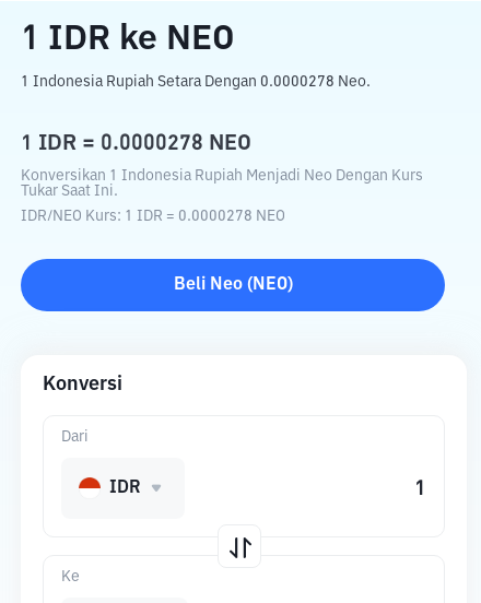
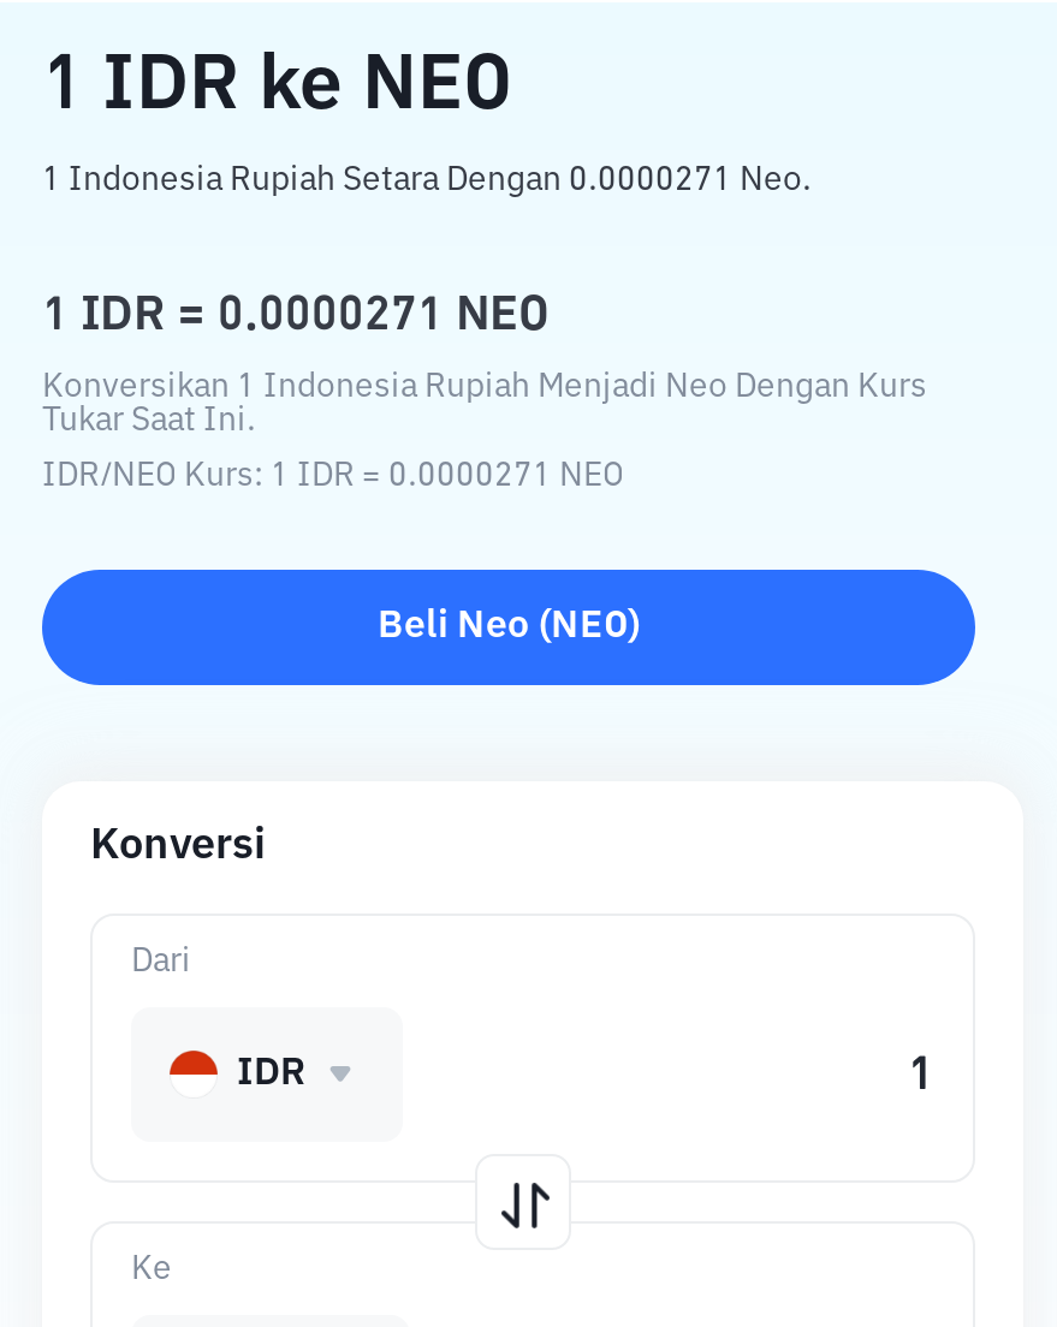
[21,74,371,90] 1 Indonesia Rupiah Setara Dengan 0.0000278 Neo. -> [42,163,812,197] 1 Indonesia Rupiah Setara Dengan 0.0000271 Neo.
[21,132,251,154] 1 IDR = 0.0000278 NEO -> [42,291,550,339] 1 IDR = 0.0000271 NEO
[21,209,285,224] IDR/NEO Kurs: 1 IDR = 0.0000278 NEO -> [42,459,624,493] IDR/NEO Kurs: 1 IDR = 0.0000271 NEO

